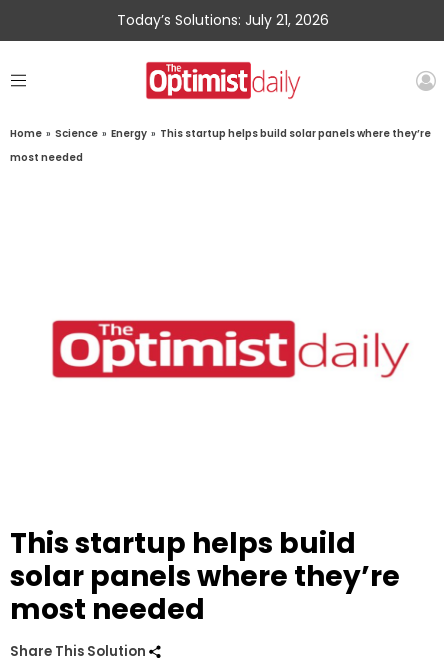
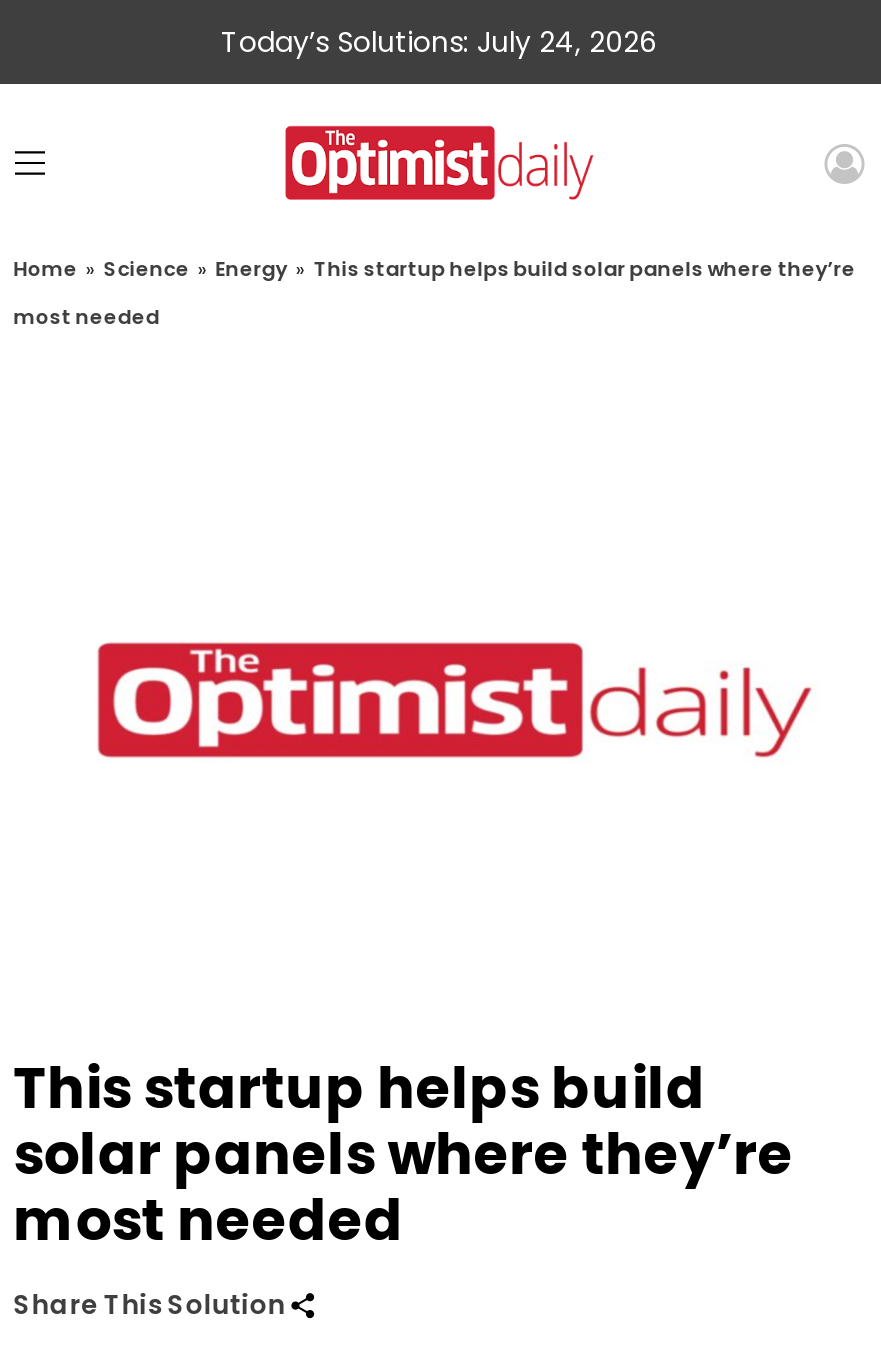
[117,10,329,30] Today’s Solutions: July 21, 2026 -> [221,22,657,62] Today’s Solutions: July 24, 2026

